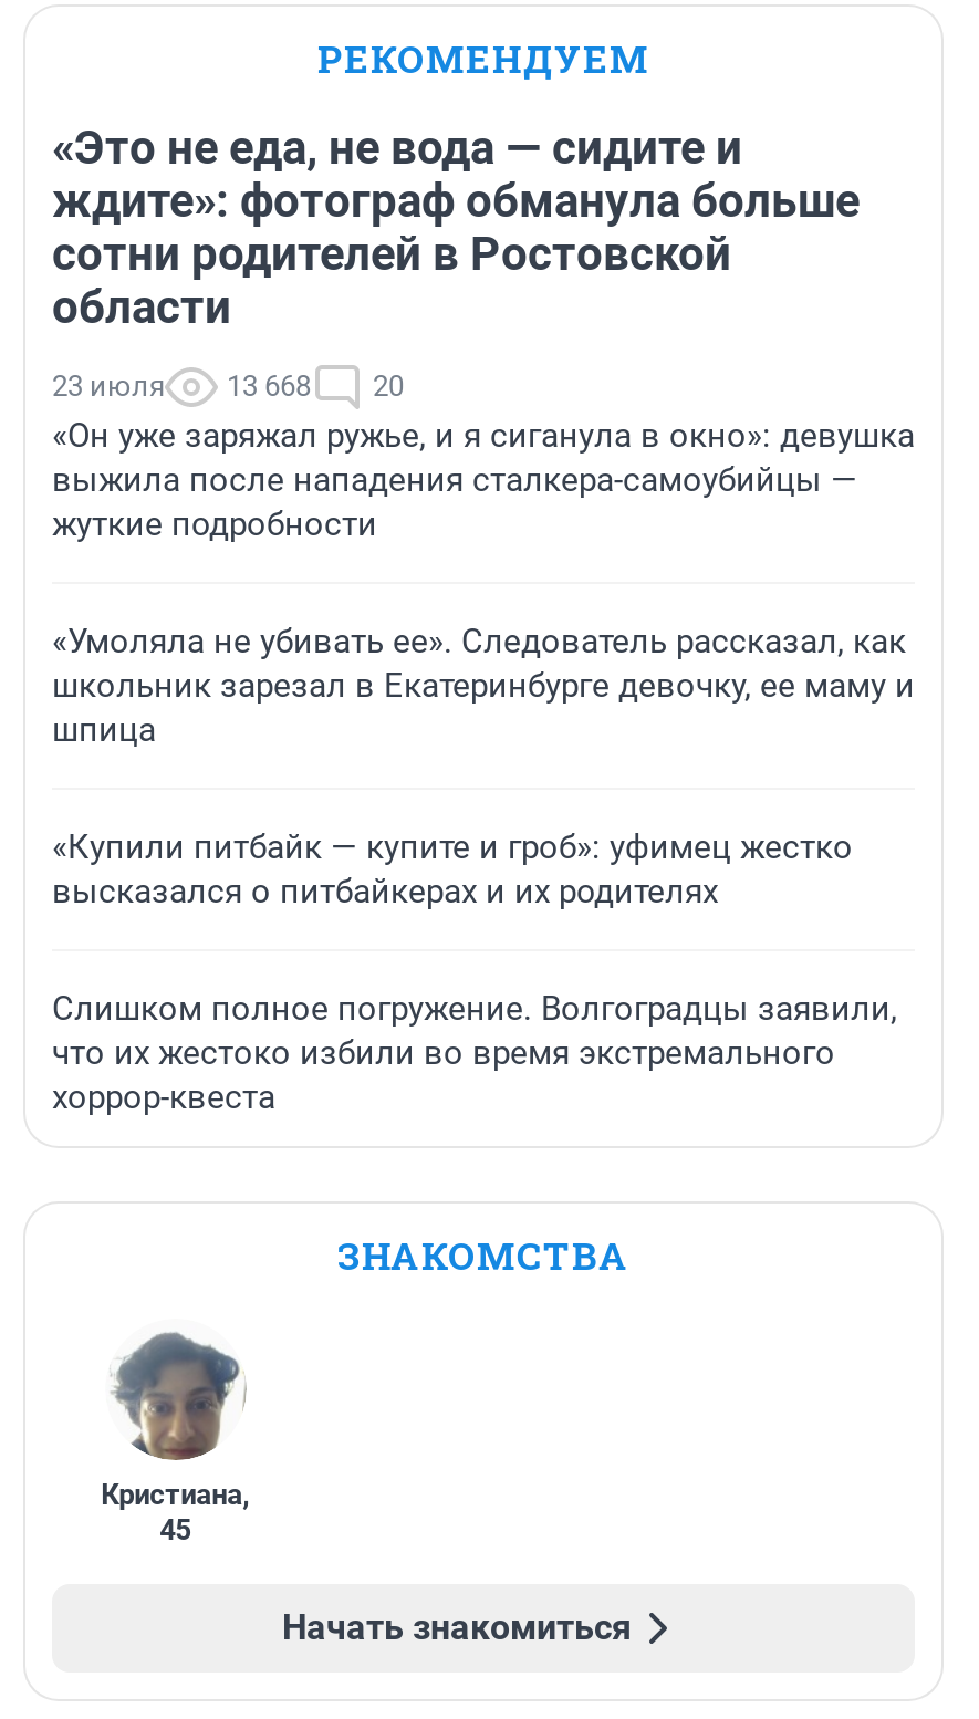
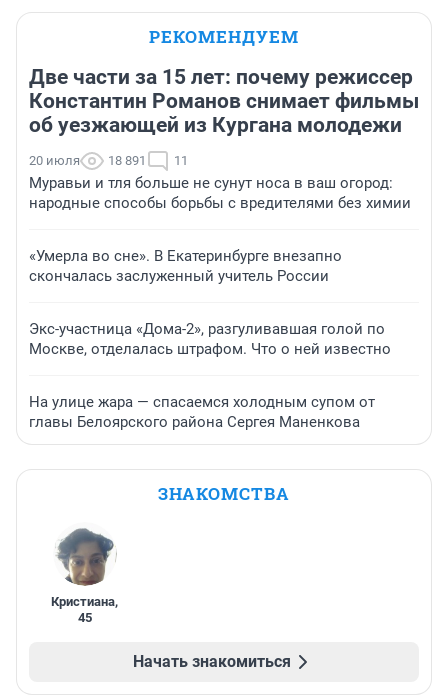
[52,122,860,334] «Это не еда, не вода — сидите и | ждите»: фотограф обманула больше | сотни родителей в Ростовской | области -> [29,65,419,137] Две части за 15 лет: почему режиссер | Константин Романов снимает фильмы | об уезжающей из Кургана молодежи
[52,370,915,544] 23 июля | 13 668 | 20 | «Он уже заряжал ружье, и я сиганула в окно»: девушка | выжила после нападения сталкера-самоубийцы — | жуткие подробности -> [29,153,411,212] 20 июля | 18 891 | 11 | Муравьи и тля больше не сунут носа в ваш огород: | народные способы борьбы с вредителями без химии
[52,622,915,750] «Умоляла не убивать ее». Следователь рассказал, как | школьник зарезал в Екатеринбурге девочку, ее маму и | шпица -> [29,247,342,285] «Умерла во сне». В Екатеринбурге внезапно | скончалась заслуженный учитель России
[52,828,853,912] «Купили питбайк — купите и гроб»: уфимец жестко | высказался о питбайкерах и их родителях -> [29,320,391,358] Экс-участница «Дома-2», разгуливавшая голой по | Москве, отделалась штрафом. Что о ней известно
[52,989,897,1117] Слишком полное погружение. Волгоградцы заявили, | что их жестоко избили во время экстремального | хоррор-квеста -> [29,393,375,431] На улице жара — спасаемся холодным супом от | главы Белоярского района Сергея Маненкова

